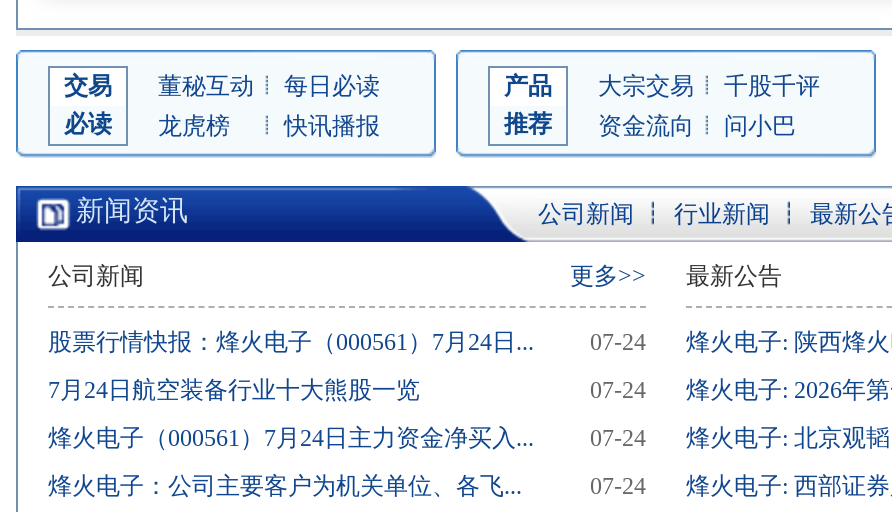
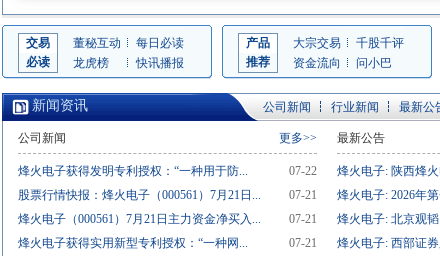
[48,328,646,356] 07-24 | 股票行情快报：烽火电子（000561）7月24日... -> [18,164,317,178] 07-22 | 烽火电子获得发明专利授权：“一种用于防...
[48,376,646,404] 07-24 | 7月24日航空装备行业十大熊股一览 -> [18,188,317,202] 07-21 | 股票行情快报：烽火电子（000561）7月21日...
[48,424,646,452] 07-24 | 烽火电子（000561）7月24日主力资金净买入... -> [18,212,317,226] 07-21 | 烽火电子（000561）7月21日主力资金净买入...
[48,472,646,500] 07-24 | 烽火电子：公司主要客户为机关单位、各飞... -> [18,236,317,250] 07-21 | 烽火电子获得实用新型专利授权：“一种网...

